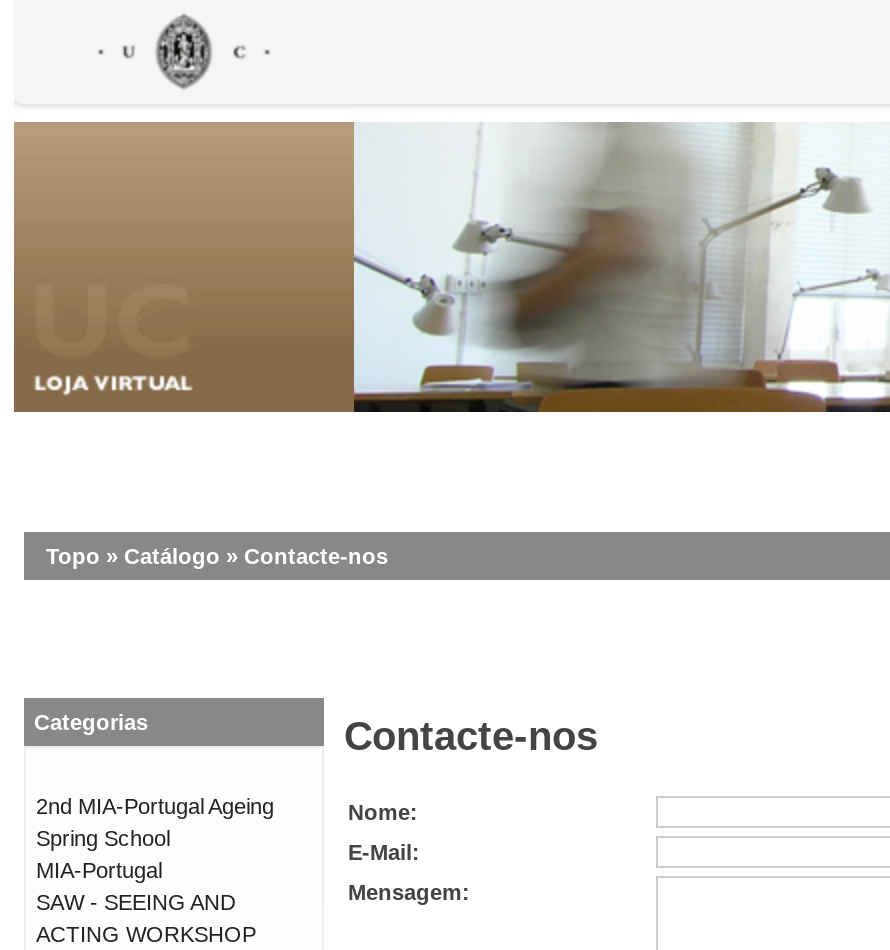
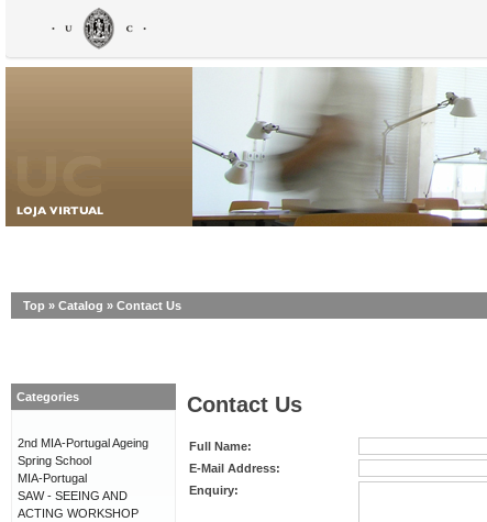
[46,544,388,568] Topo» Catálogo» Contacte-nos -> [23,299,181,312] Top» Catalog» Contact Us
[34,710,148,734] Categorias -> [16,390,79,403] Categories
[344,714,598,758] Contacte-nos -> [187,392,302,417] Contact Us
[348,800,418,824] Nome: -> [189,440,252,453] Full Name:
[348,840,420,864] E-Mail: -> [189,462,280,475] E-Mail Address:
[348,880,470,904] Mensagem: -> [189,484,239,497] Enquiry:

